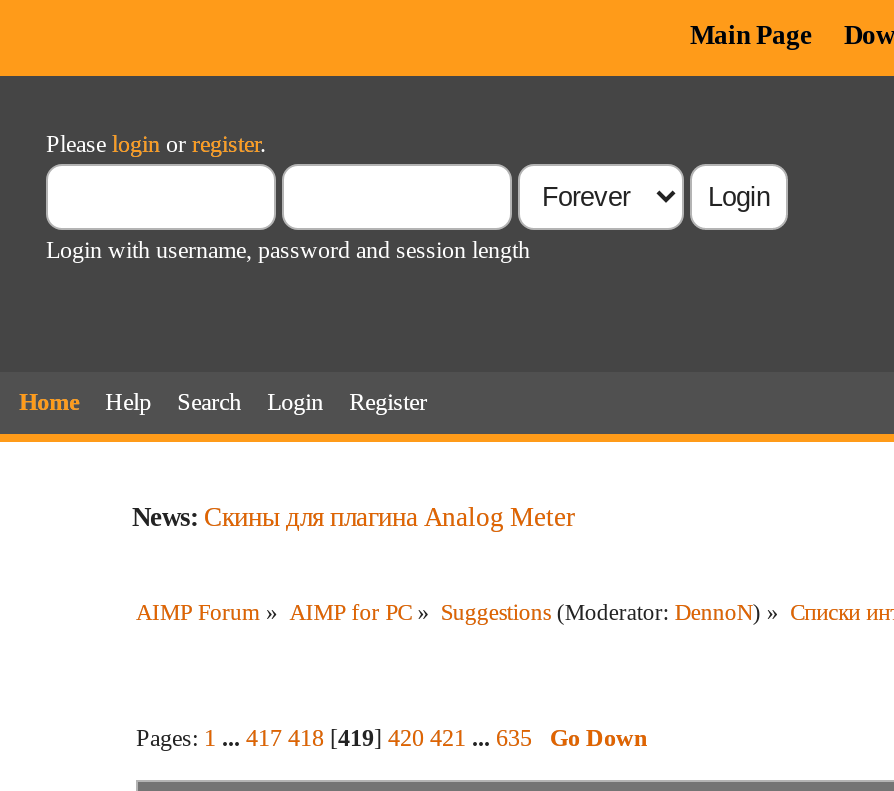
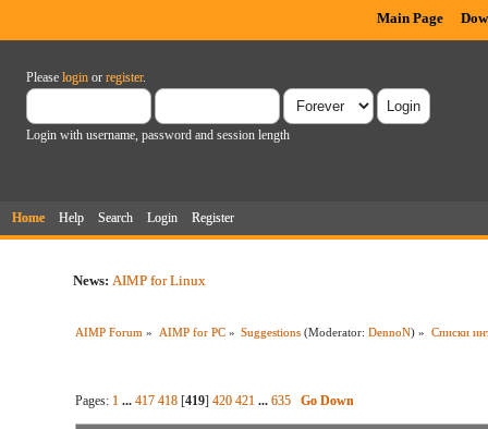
[132,502,574,532] News: Скины для плагина Analog Meter -> [73,272,206,289] News: AIMP for Linux

